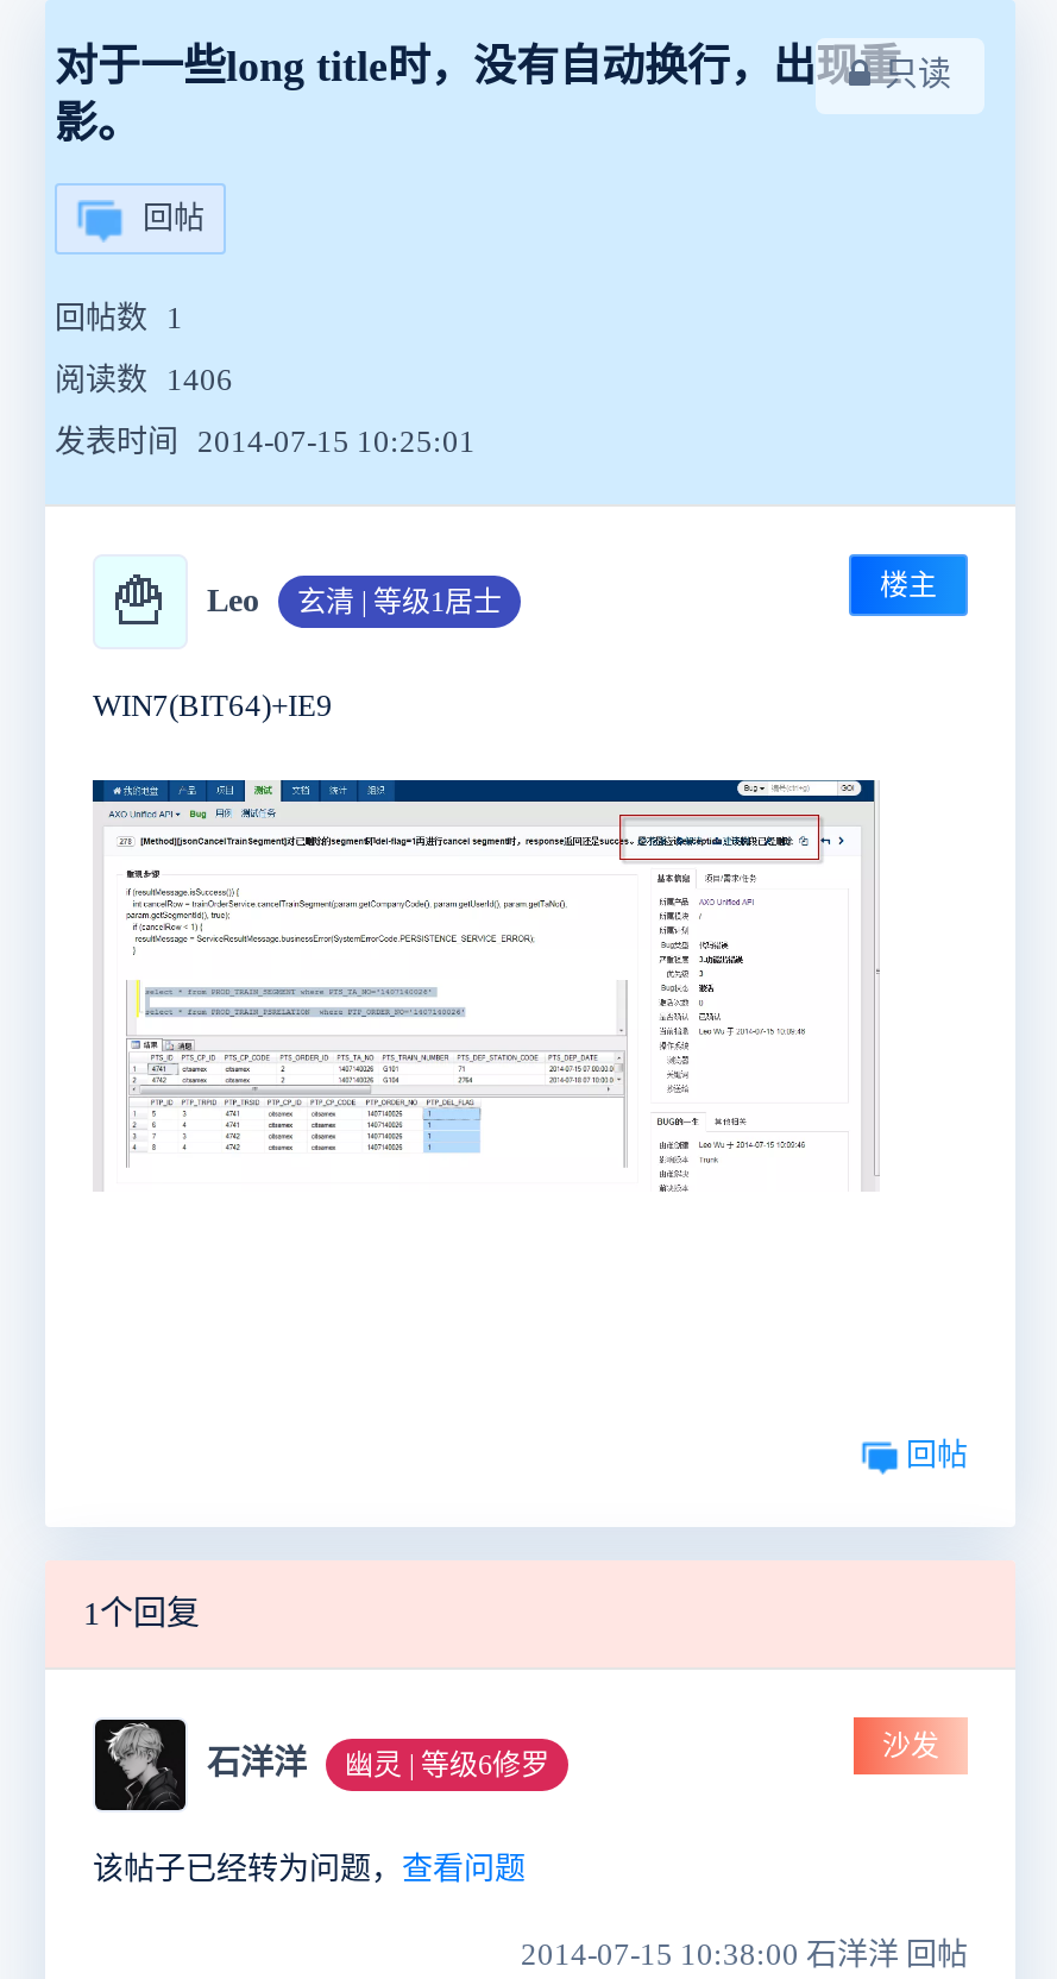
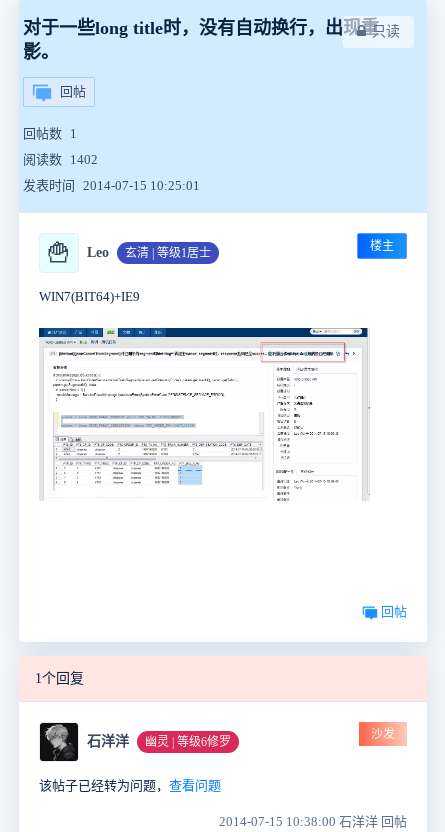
[55,362,233,397] 阅读数 1406 -> [23,152,98,167] 阅读数 1402

